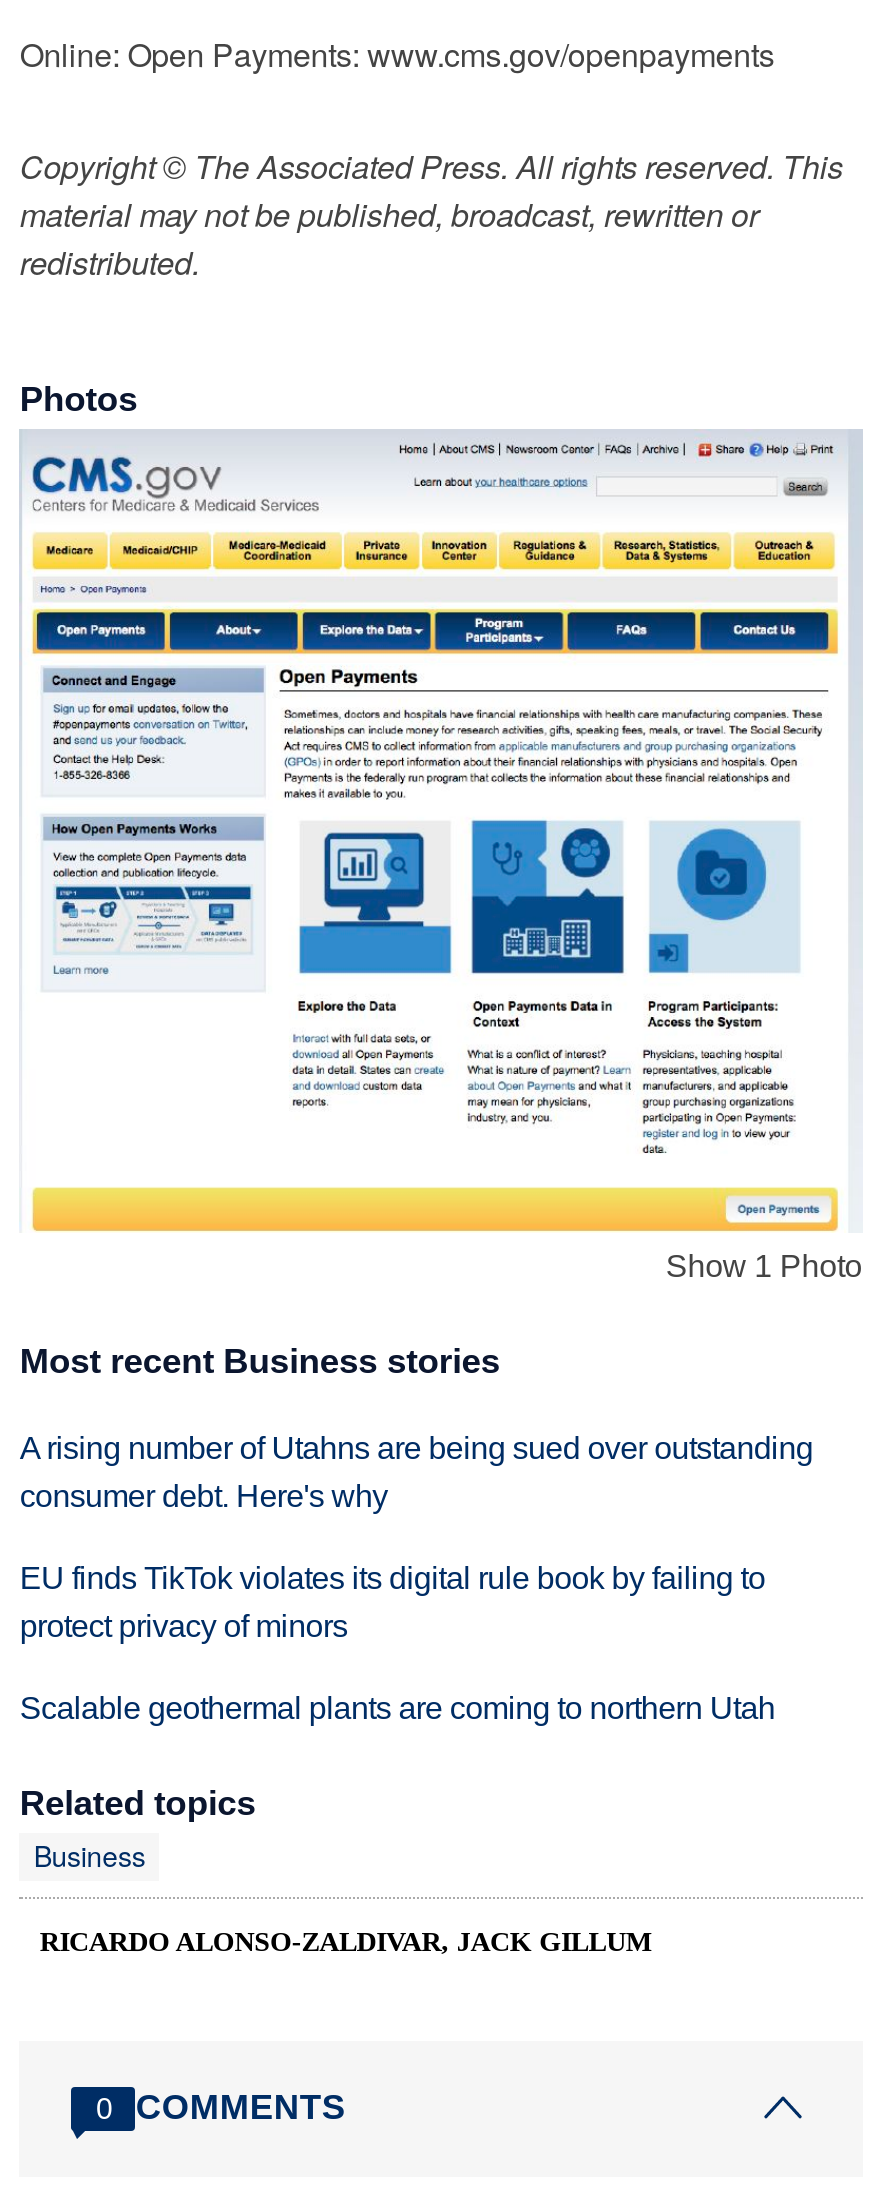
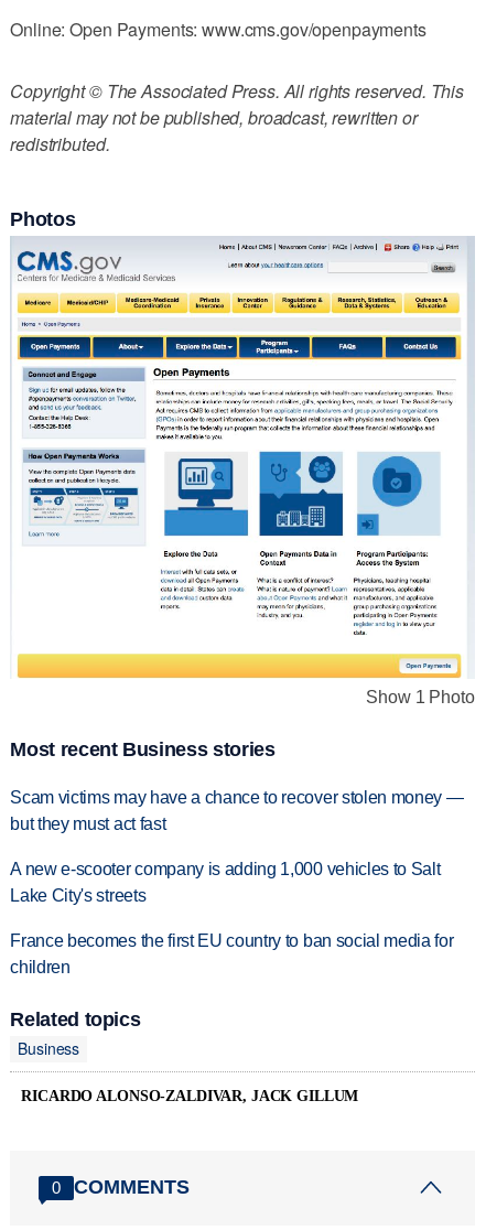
[20,1431,813,1513] A rising number of Utahns are being sued over outstanding | consumer debt. Here's why -> [10,788,463,833] Scam victims may have a chance to recover stolen money — | but they must act fast
[20,1560,765,1642] EU finds TikTok violates its digital rule book by failing to | protect privacy of minors -> [10,859,440,905] A new e-scooter company is adding 1,000 vehicles to Salt | Lake City's streets
[20,1690,775,1724] Scalable geothermal plants are coming to northern Utah -> [10,931,453,976] France becomes the first EU country to ban social media for | children

